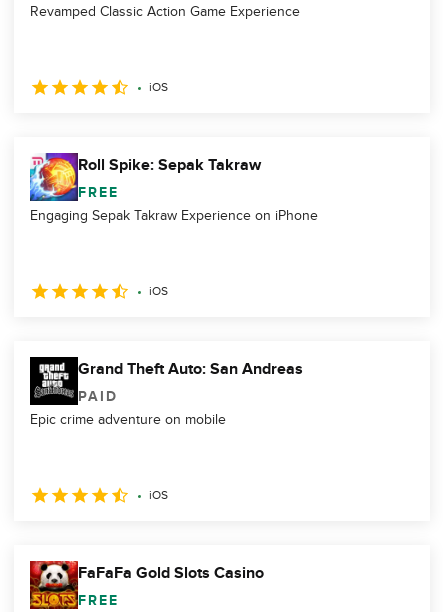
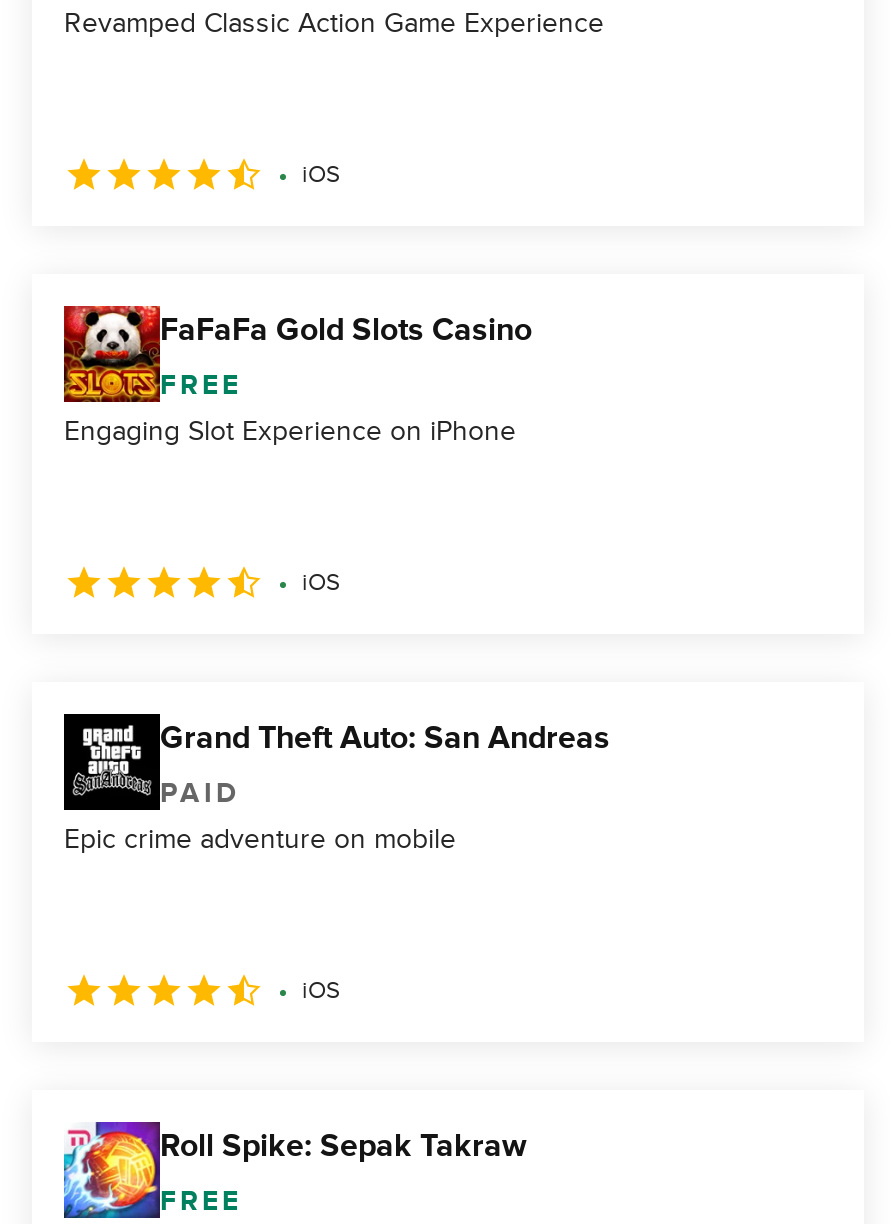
moved [29,152,261,200] -> [62,1120,526,1218]: [image] | Roll Spike: Sepak Takraw
[30,207,318,224] Engaging Sepak Takraw Experience on iPhone -> [64,414,516,448] Engaging Slot Experience on iPhone
moved [29,560,264,609] -> [62,304,532,400]: [image] | FaFaFa Gold Slots Casino

